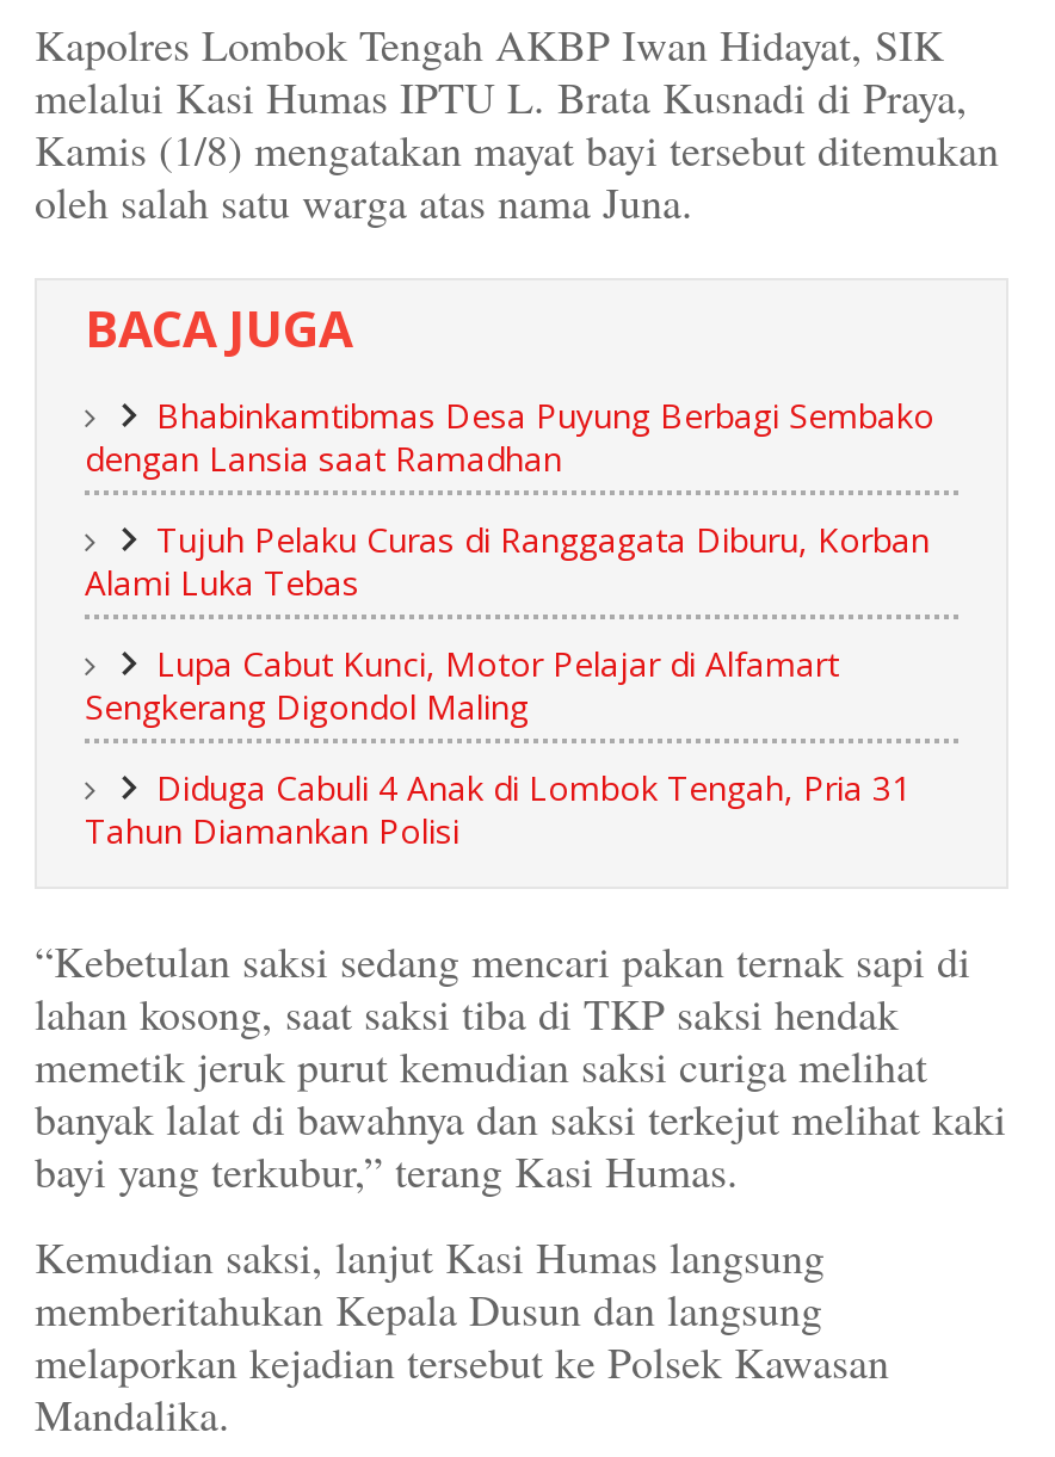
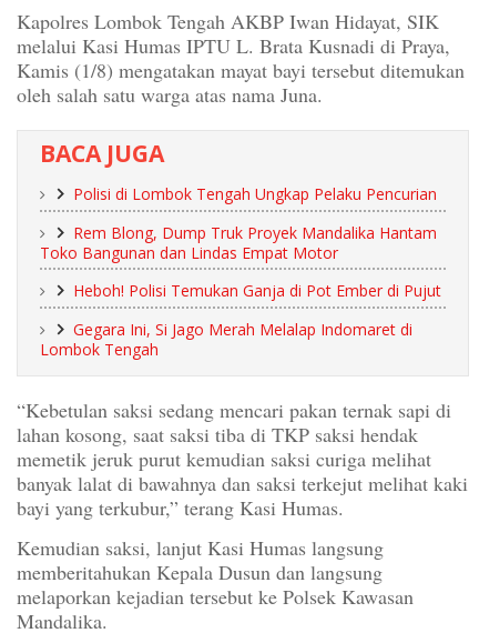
[85,392,934,480] Bhabinkamtibmas Desa Puyung Berbagi Sembako | dengan Lansia saat Ramadhan -> [73,183,437,204] Polisi di Lombok Tengah Ungkap Pelaku Pencurian
[85,516,930,604] Tujuh Pelaku Curas di Ranggagata Diburu, Korban | Alami Luka Tebas -> [40,222,437,263] Rem Blong, Dump Truk Proyek Mandalika Hantam | Toko Bangunan dan Lindas Empat Motor
[85,640,839,728] Lupa Cabut Kunci, Motor Pelajar di Alfamart | Sengkerang Digondol Maling -> [73,280,441,301] Heboh! Polisi Temukan Ganja di Pot Ember di Pujut
[85,764,911,852] Diduga Cabuli 4 Anak di Lombok Tengah, Pria 31 | Tahun Diamankan Polisi -> [40,318,412,359] Gegara Ini, Si Jago Merah Melalap Indomaret di | Lombok Tengah

